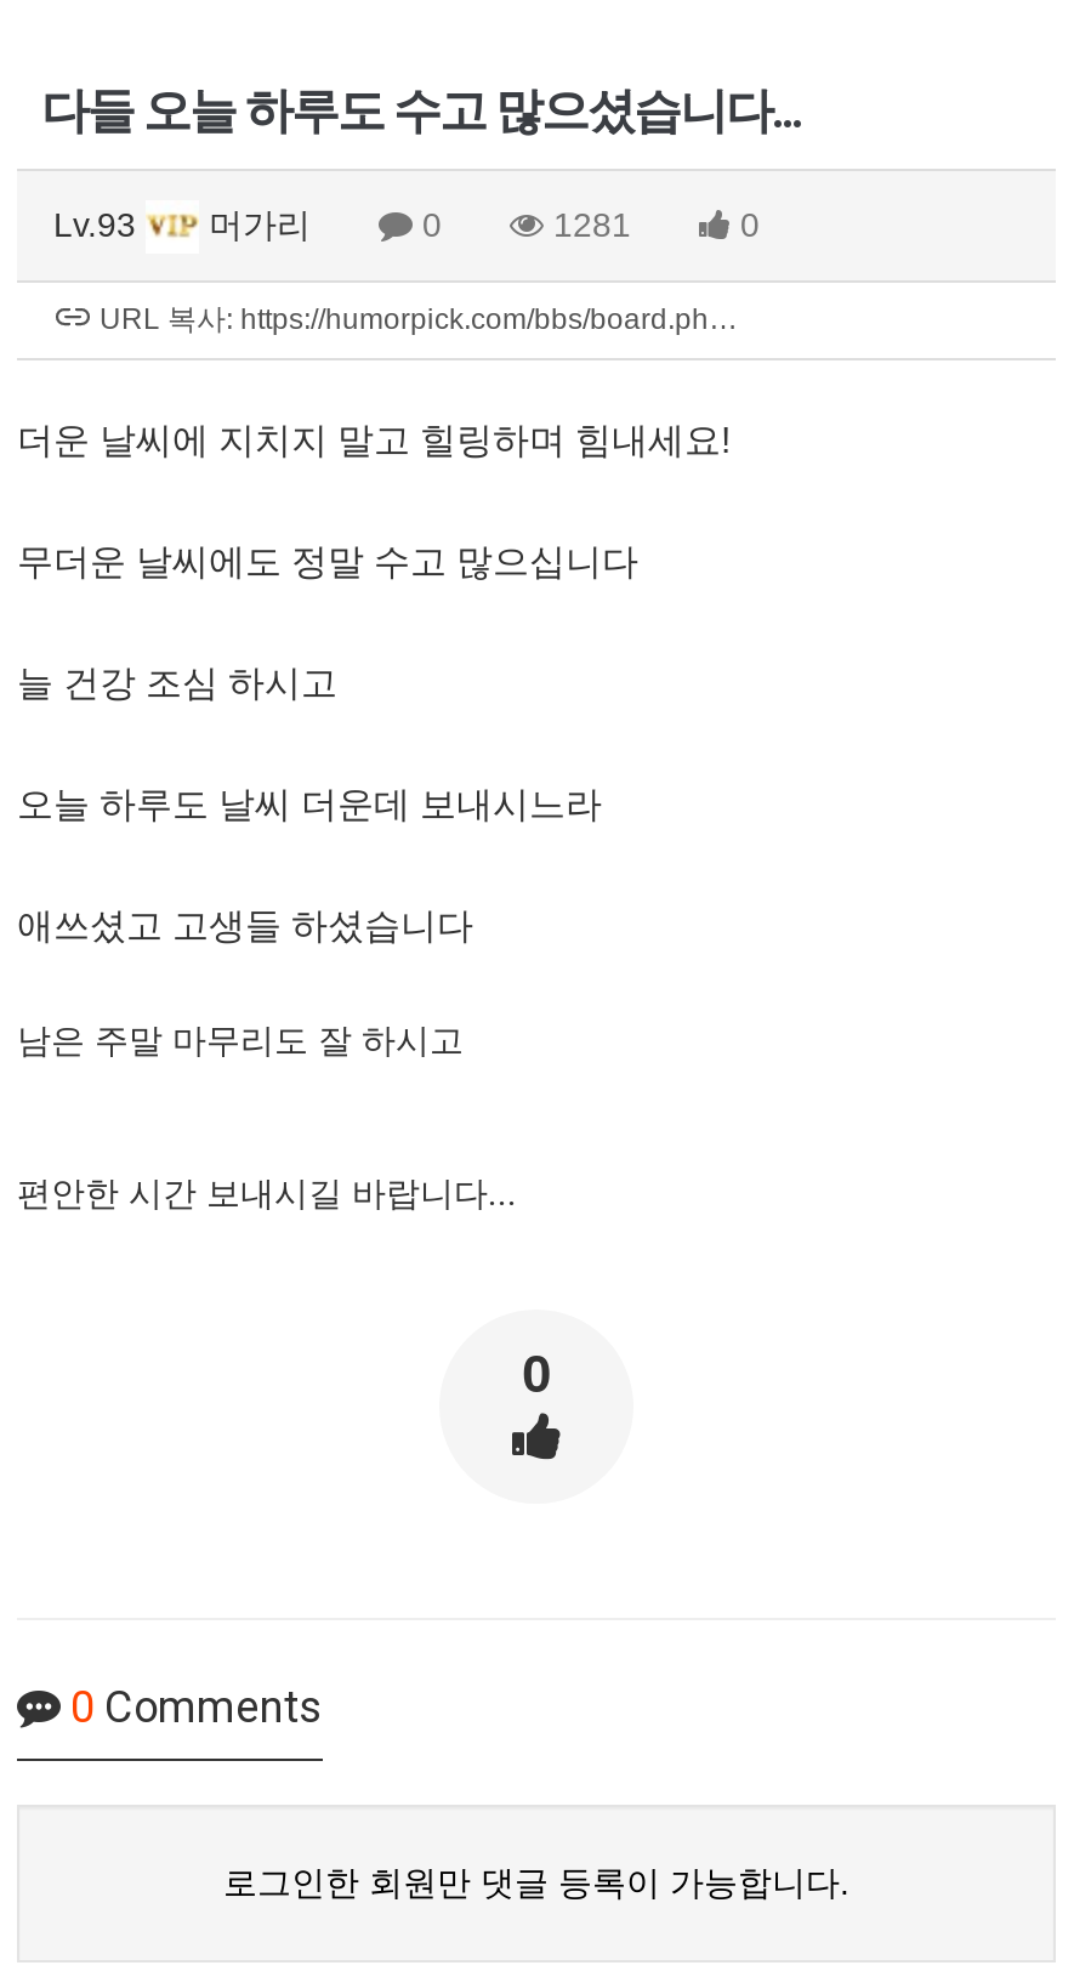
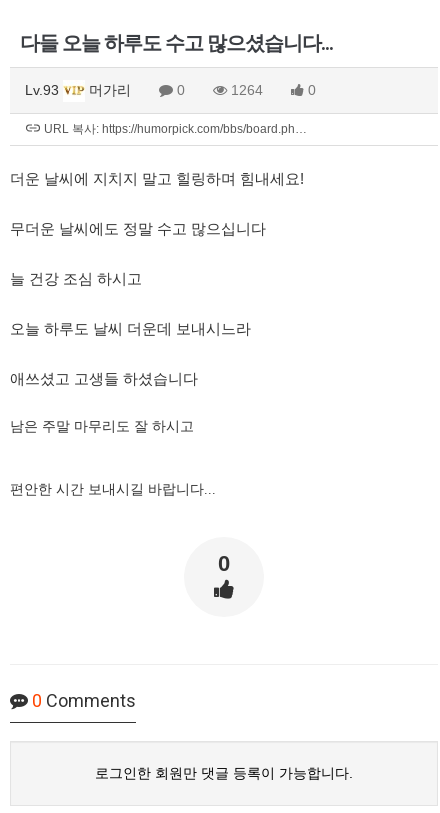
[544,205,641,244] 1281 -> [227,82,267,98] 1264

